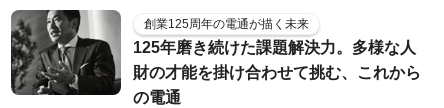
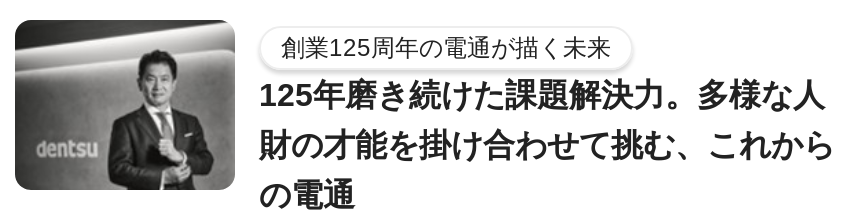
[11,10,121,95] [image] -> [15,18,235,192] [image]

